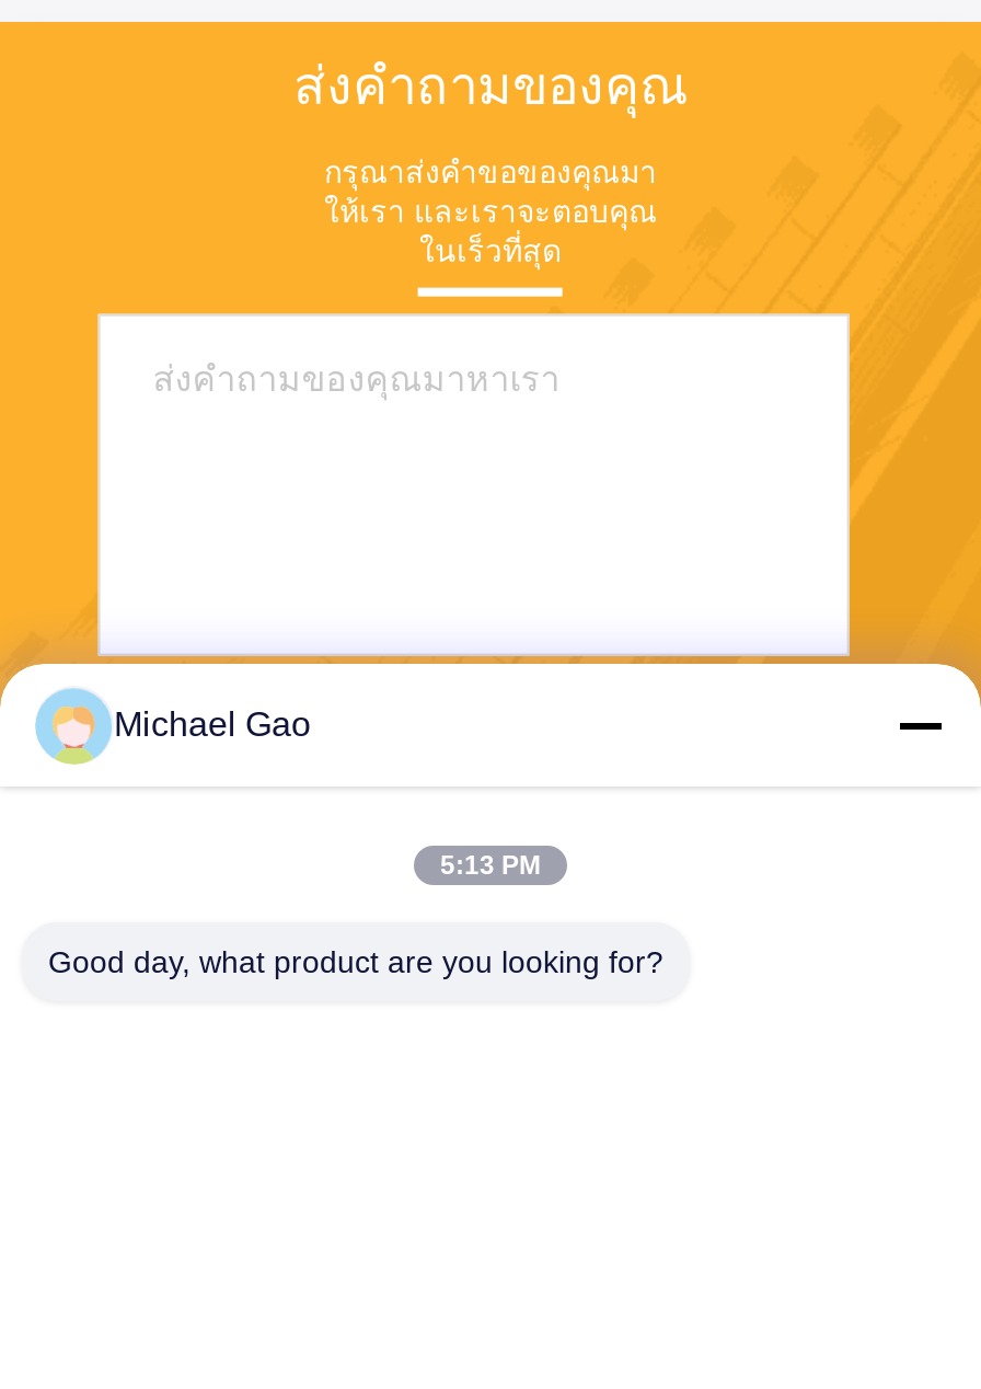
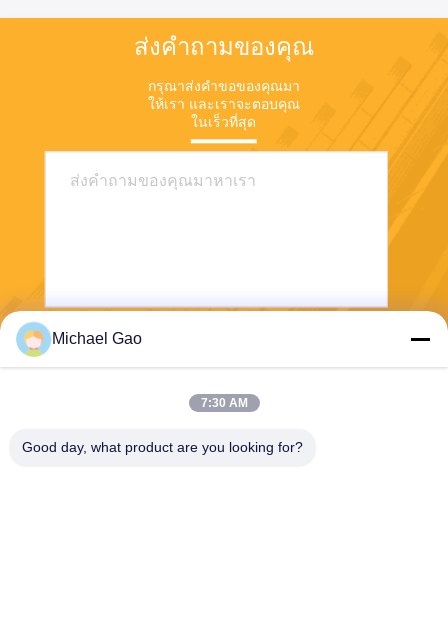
[440,850,541,881] 5:13 PM -> [200,396,247,410] 7:30 AM

